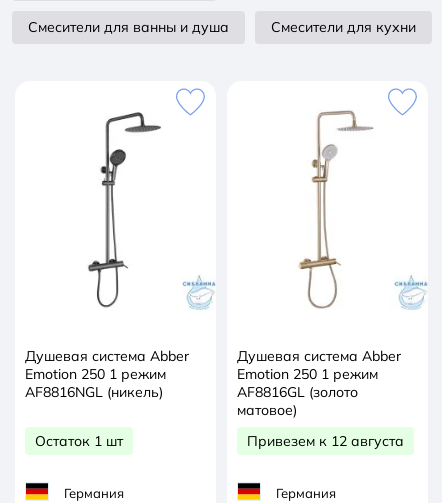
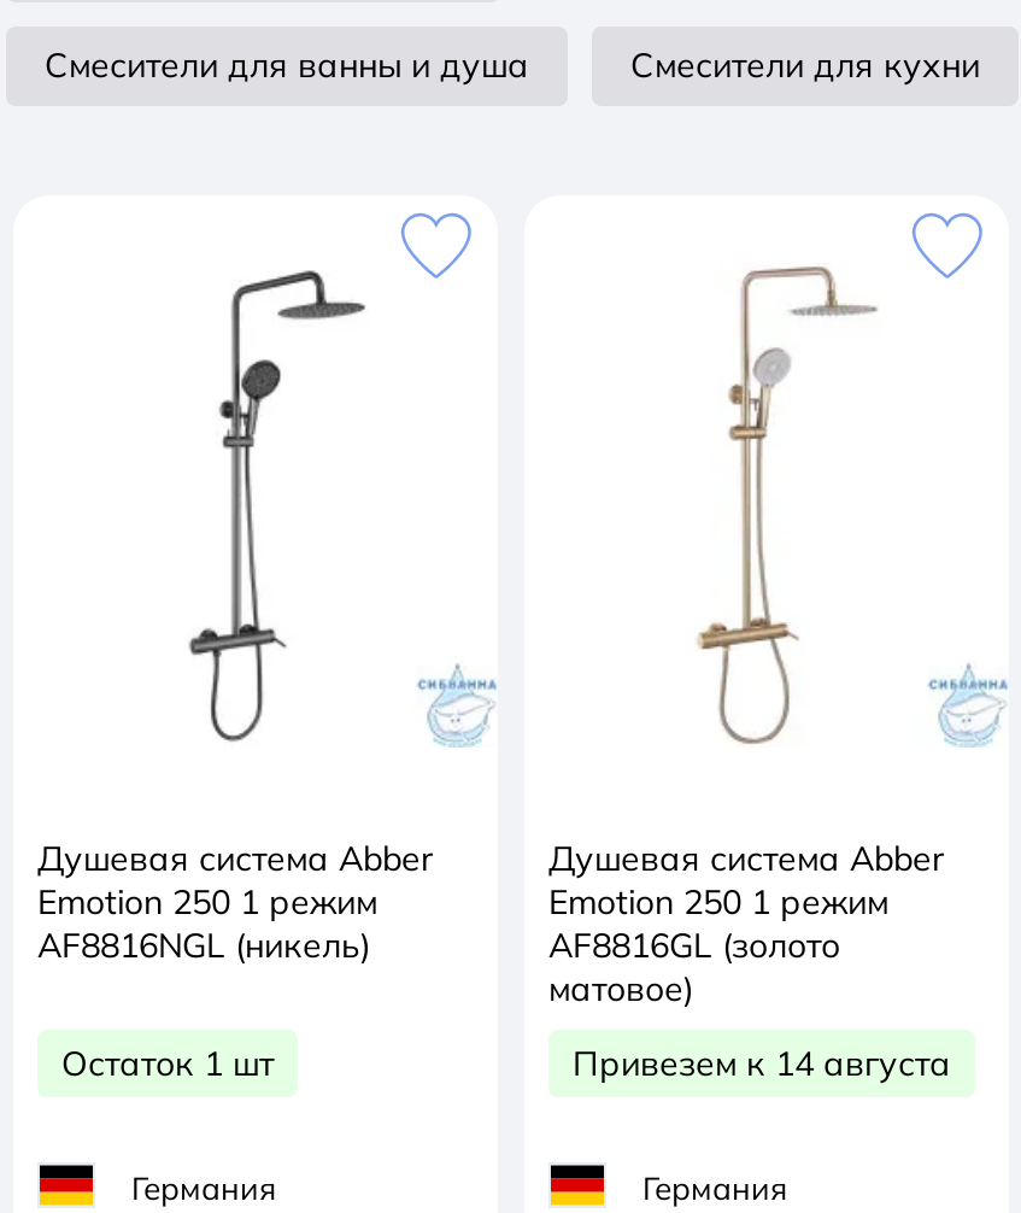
[247,432,404,450] Привезем к 12 августа -> [573,1042,951,1085] Привезем к 14 августа

